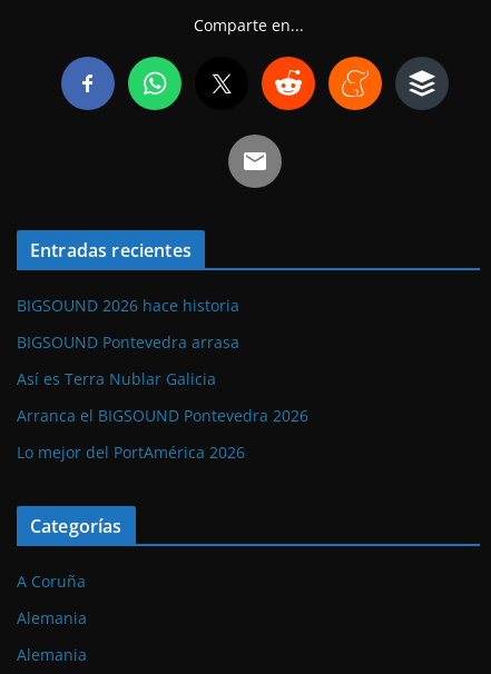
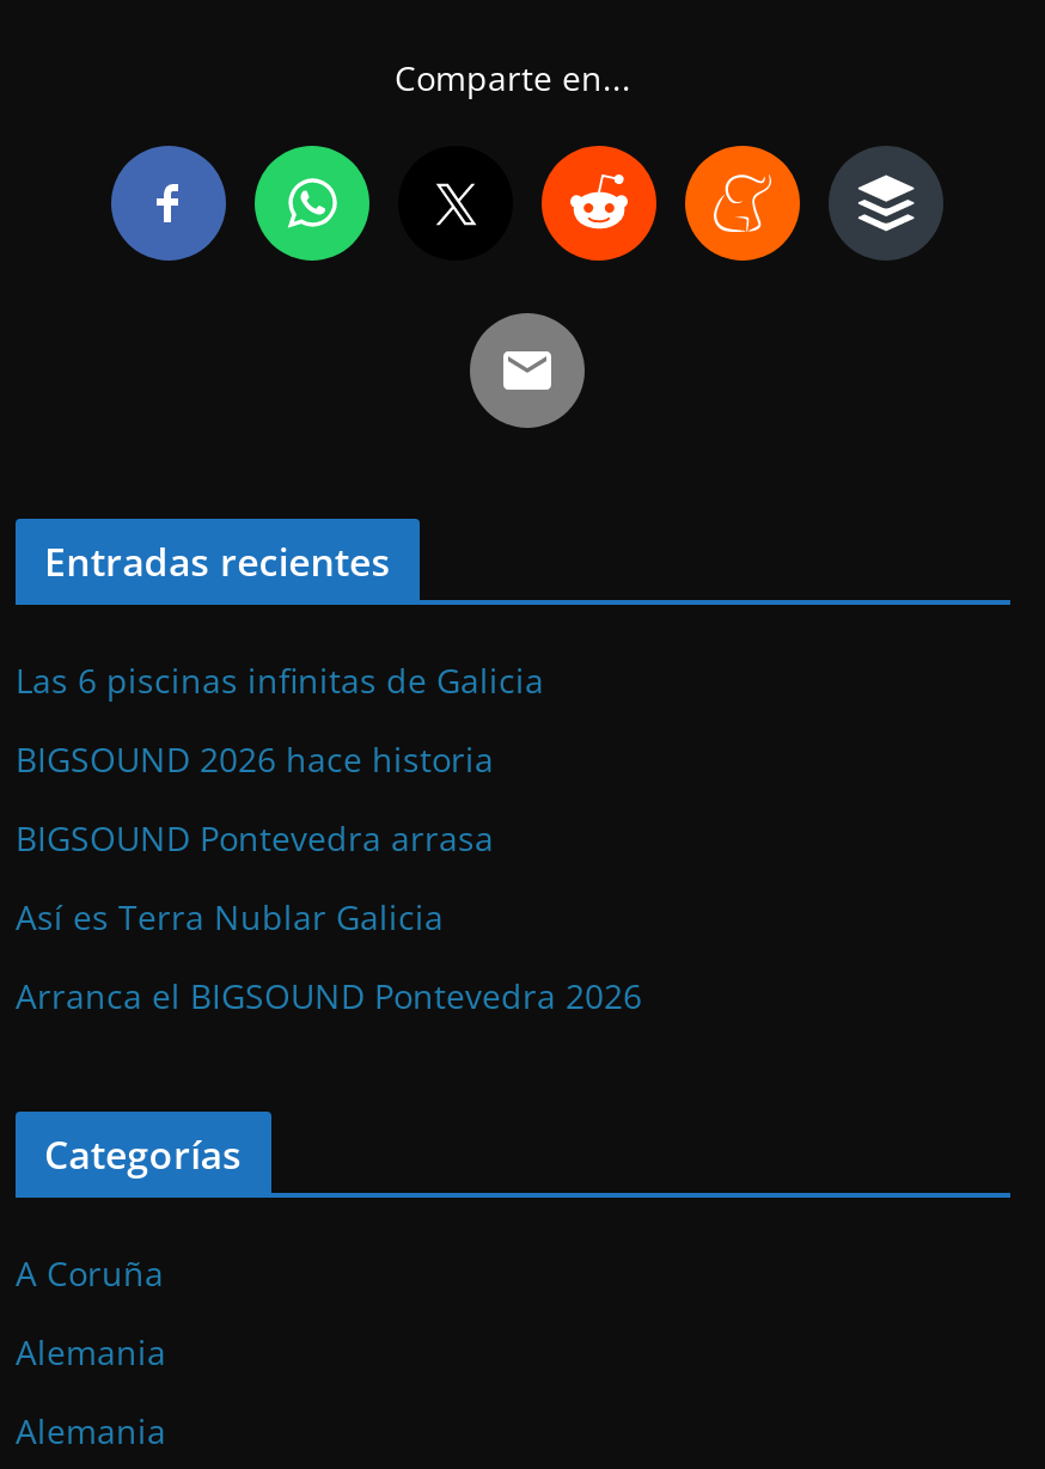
none -> [16,659,544,704] Las 6 piscinas infinitas de Galicia
moved [17,294,308,426] -> [16,738,642,1020]: BIGSOUND 2026 hace historia | BIGSOUND Pontevedra arrasa | Así es Terra Nublar Galicia | Arranca el BIGSOUND Pontevedra 2026
[17,441,245,462] Lo mejor del PortAmérica 2026 -> none

